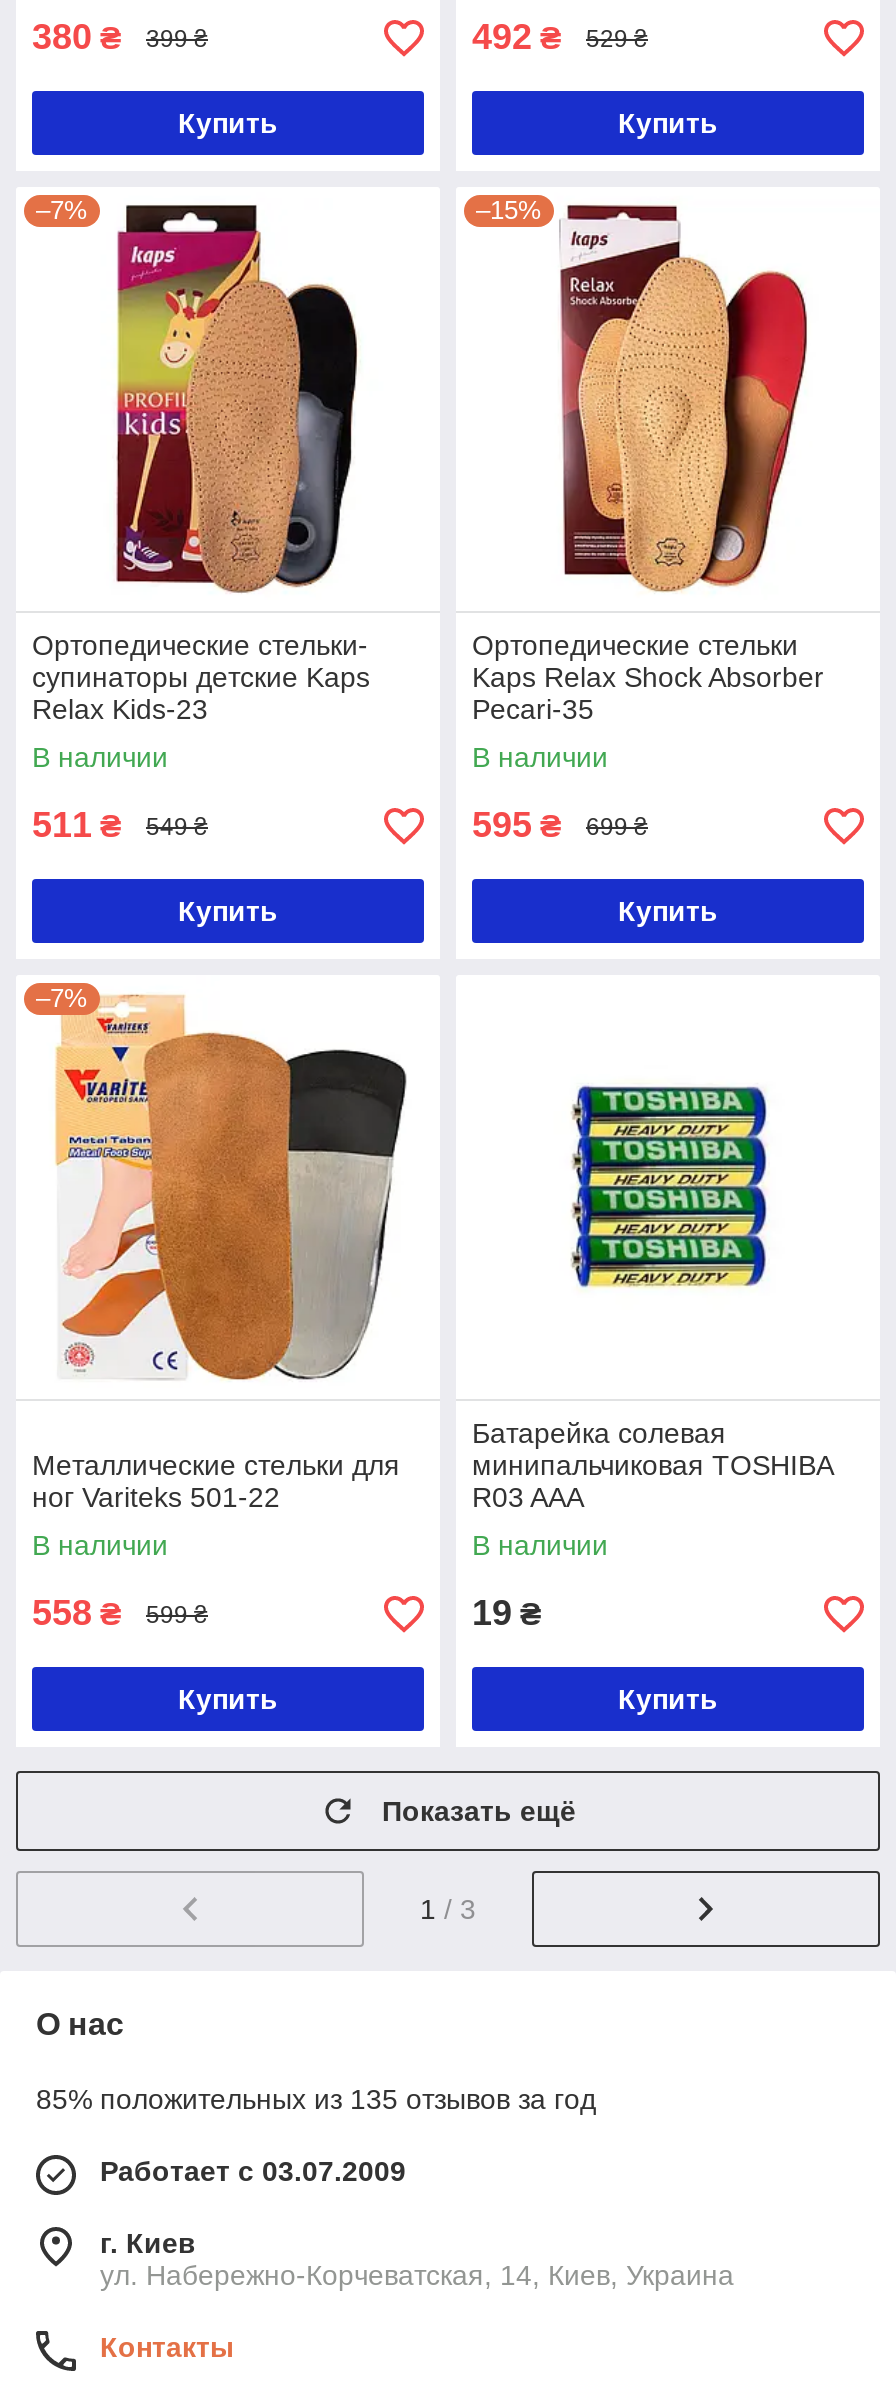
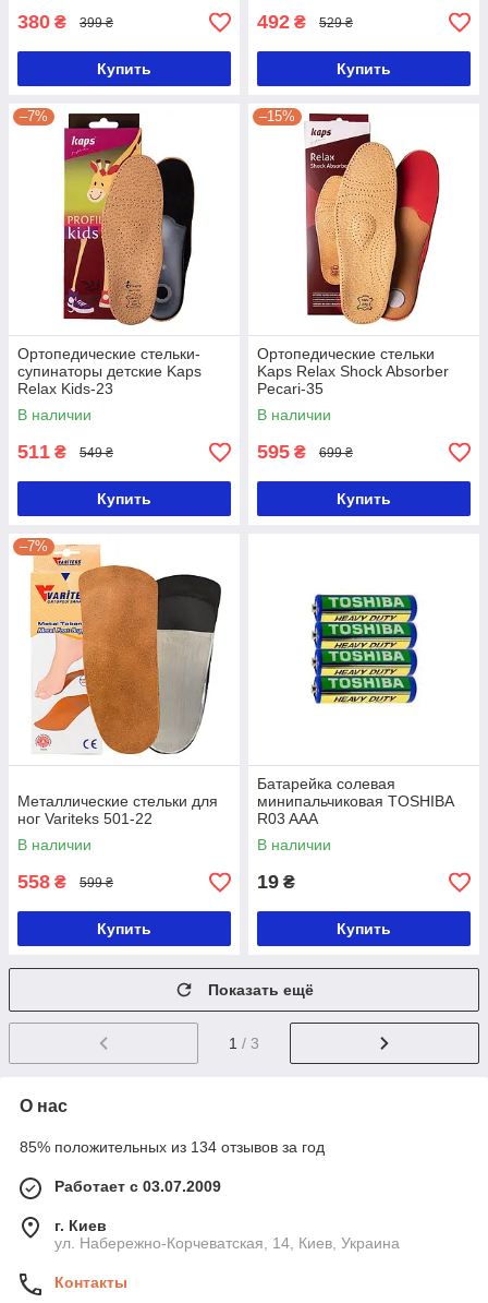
[36,2084,596,2116] 85% положительных из 135 отзывов за год -> [20,1139,325,1156] 85% положительных из 134 отзывов за год

